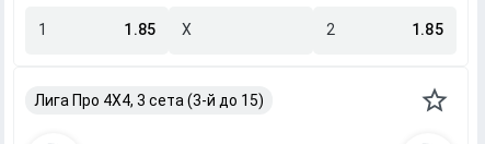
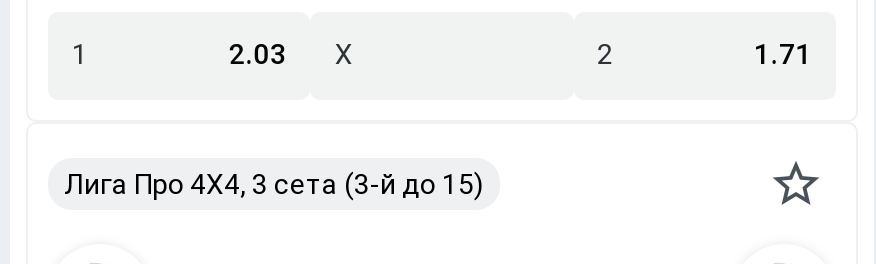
[124,21,192,38] 1.85 X -> [229,38,353,70] 2.03 X
[412,21,443,38] 1.85 -> [754,38,812,70] 1.71

